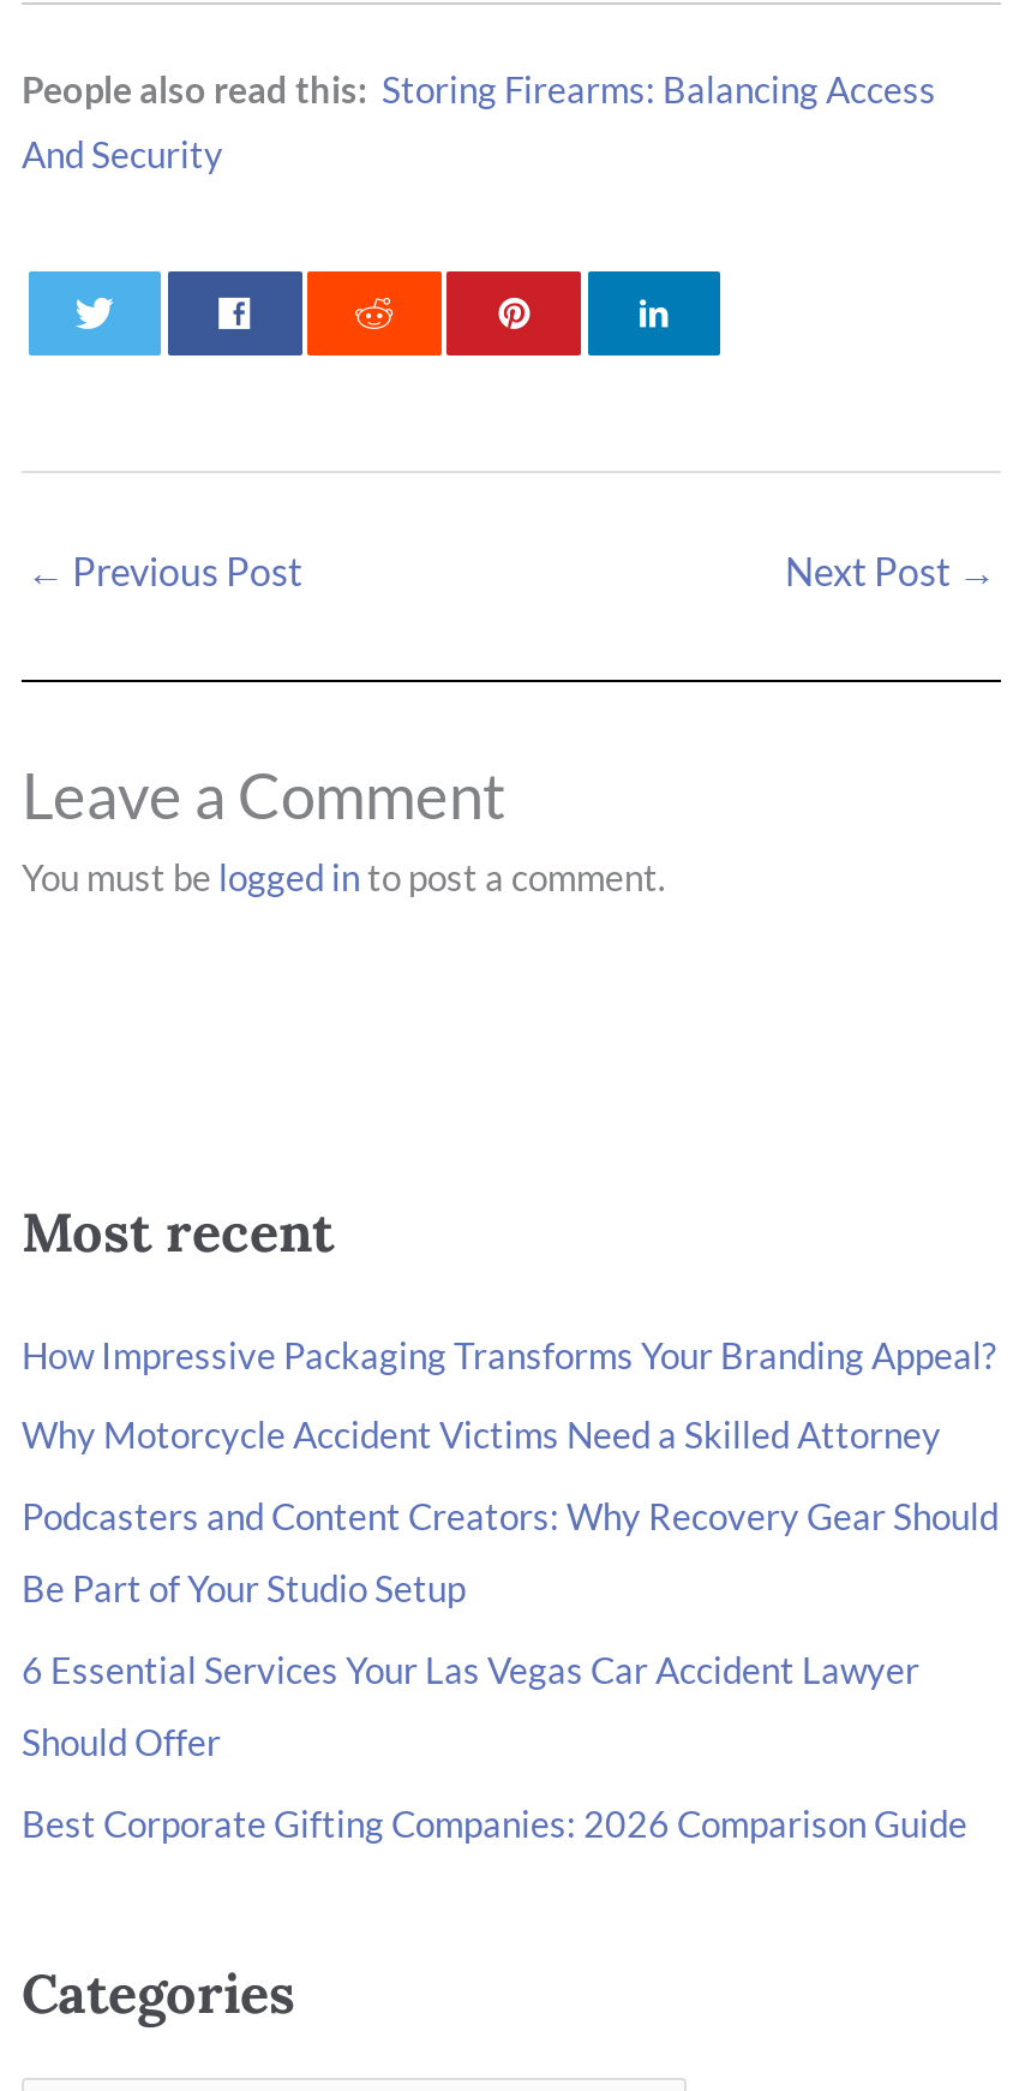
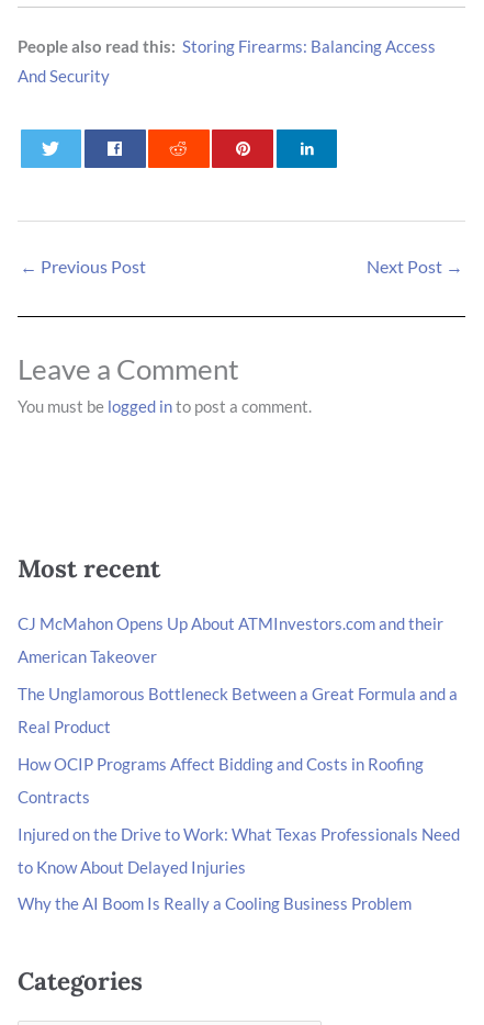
[22,1332,999,1844] How Impressive Packaging Transforms Your Branding Appeal? | Why Motorcycle Accident Victims Need a Skilled Attorney | Podcasters and Content Creators: Why Recovery Gear Should | Be Part of Your Studio Setup | 6 Essential Services Your Las Vegas Car Accident Lawyer | Should Offer | Best Corporate Gifting Companies: 2026 Comparison Guide -> [18,614,460,914] CJ McMahon Opens Up About ATMInvestors.com and their | American Takeover | The Unglamorous Bottleneck Between a Great Formula and a | Real Product | How OCIP Programs Affect Bidding and Costs in Roofing | Contracts | Injured on the Drive to Work: What Texas Professionals Need | to Know About Delayed Injuries | Why the AI Boom Is Really a Cooling Business Problem

